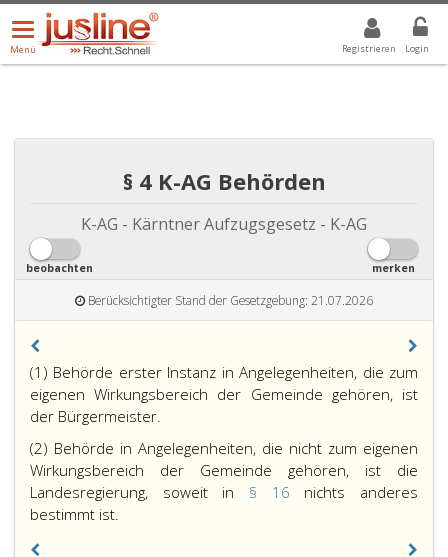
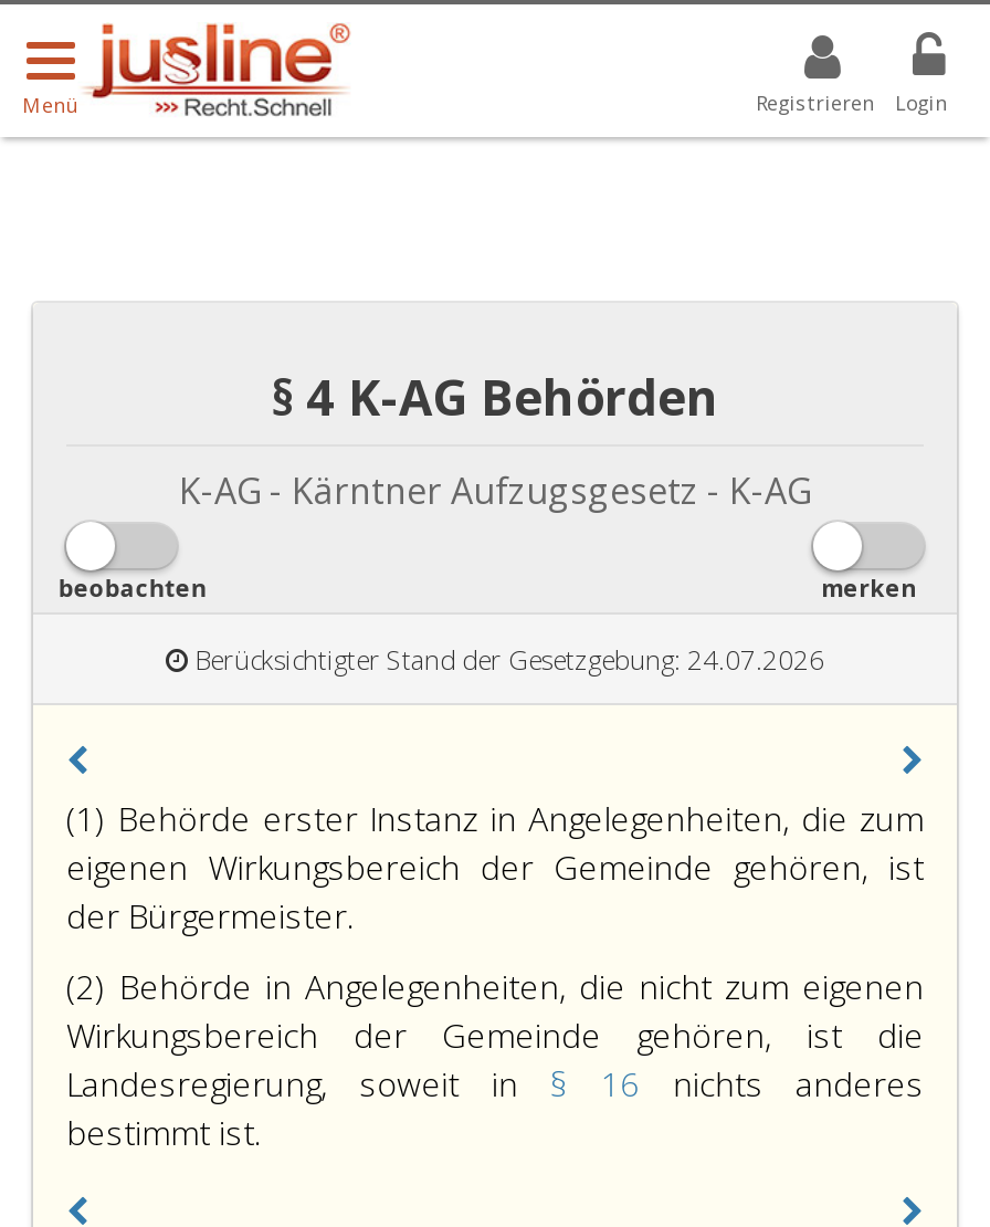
[85,292,373,308] Berücksichtigter Stand der Gesetzgebung: 21.07.2026 -> [188,641,824,677] Berücksichtigter Stand der Gesetzgebung: 24.07.2026

